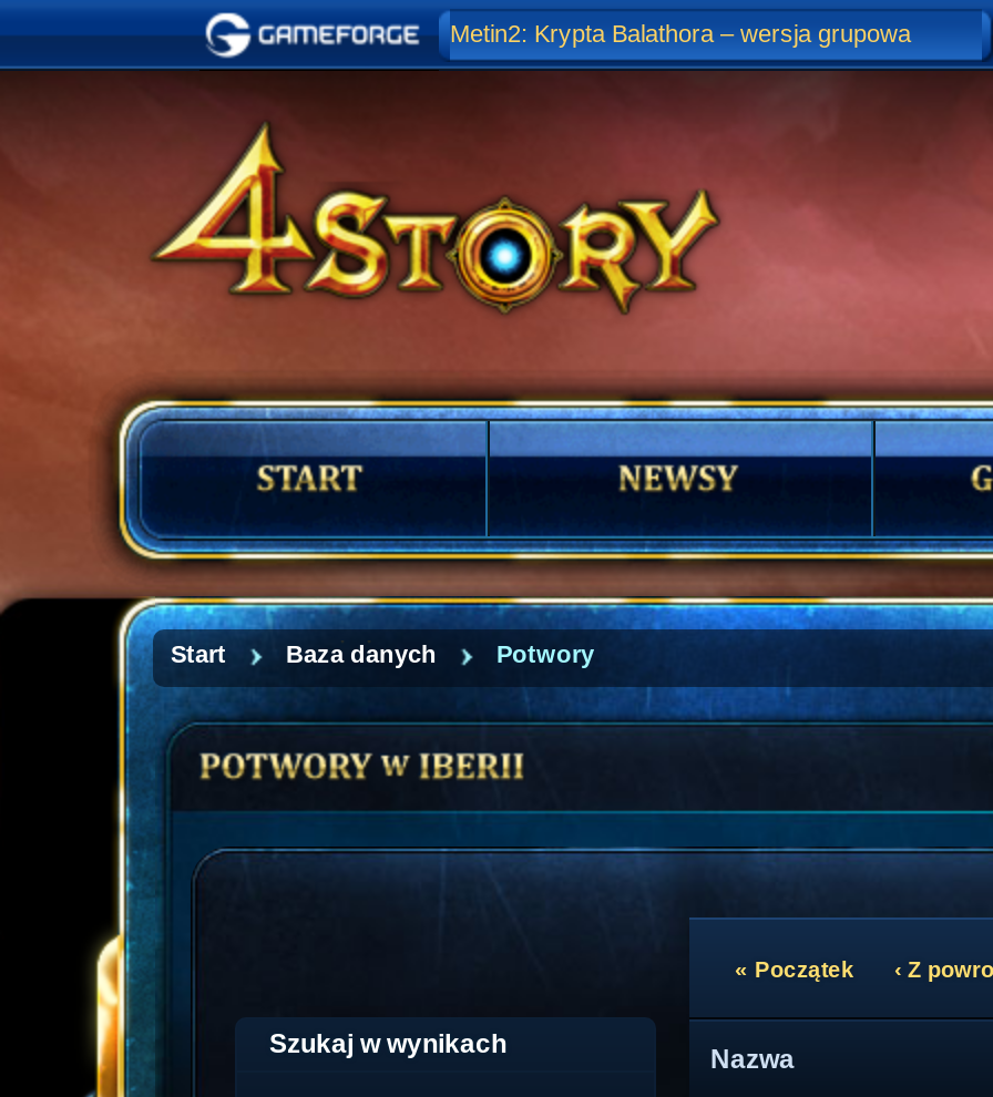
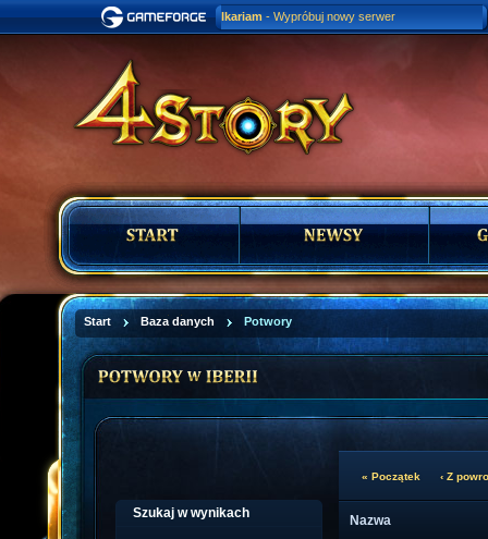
[450,20,911,47] Metin2: Krypta Balathora – wersja grupowa -> [221,10,395,23] Ikariam - Wypróbuj nowy serwer

